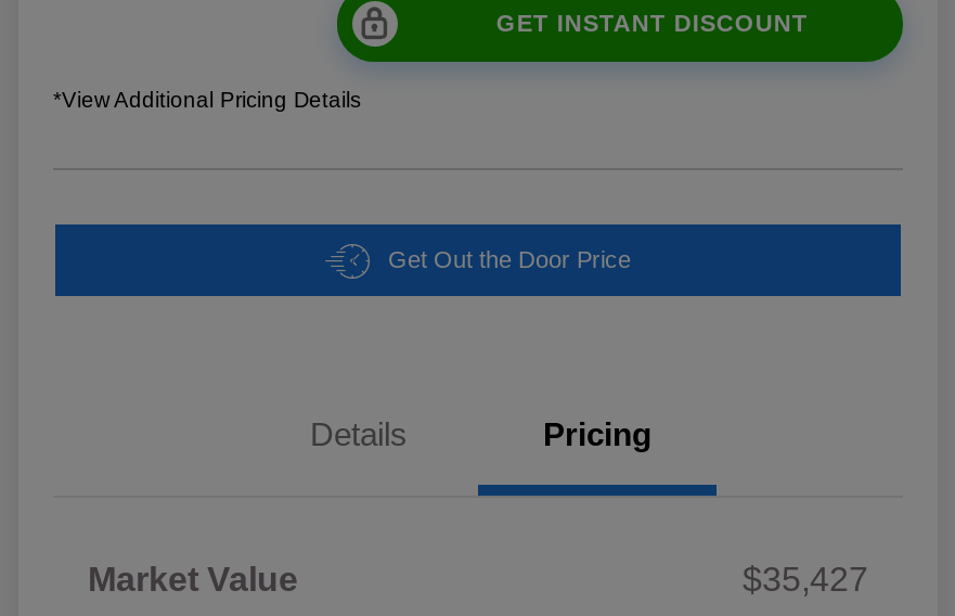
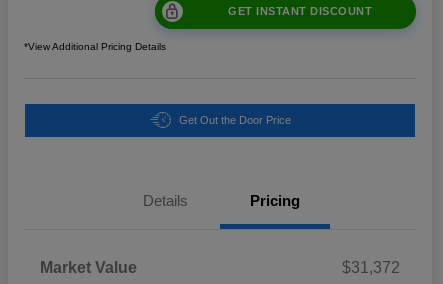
[743,561,868,598] $35,427 -> [342,259,400,276] $31,372

